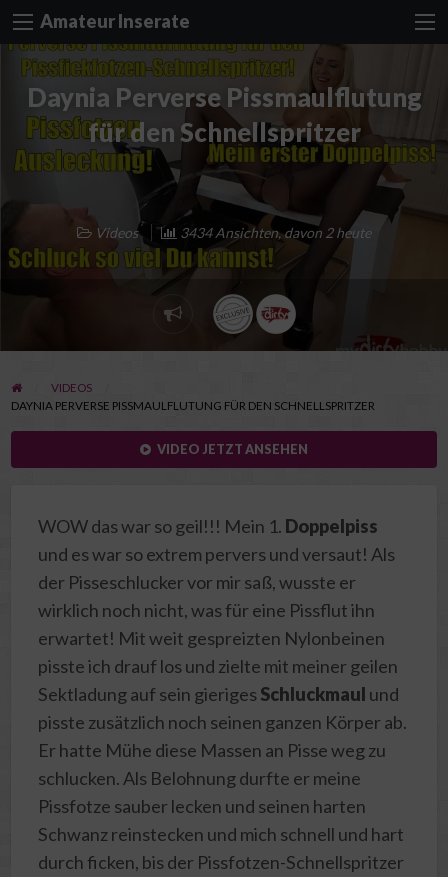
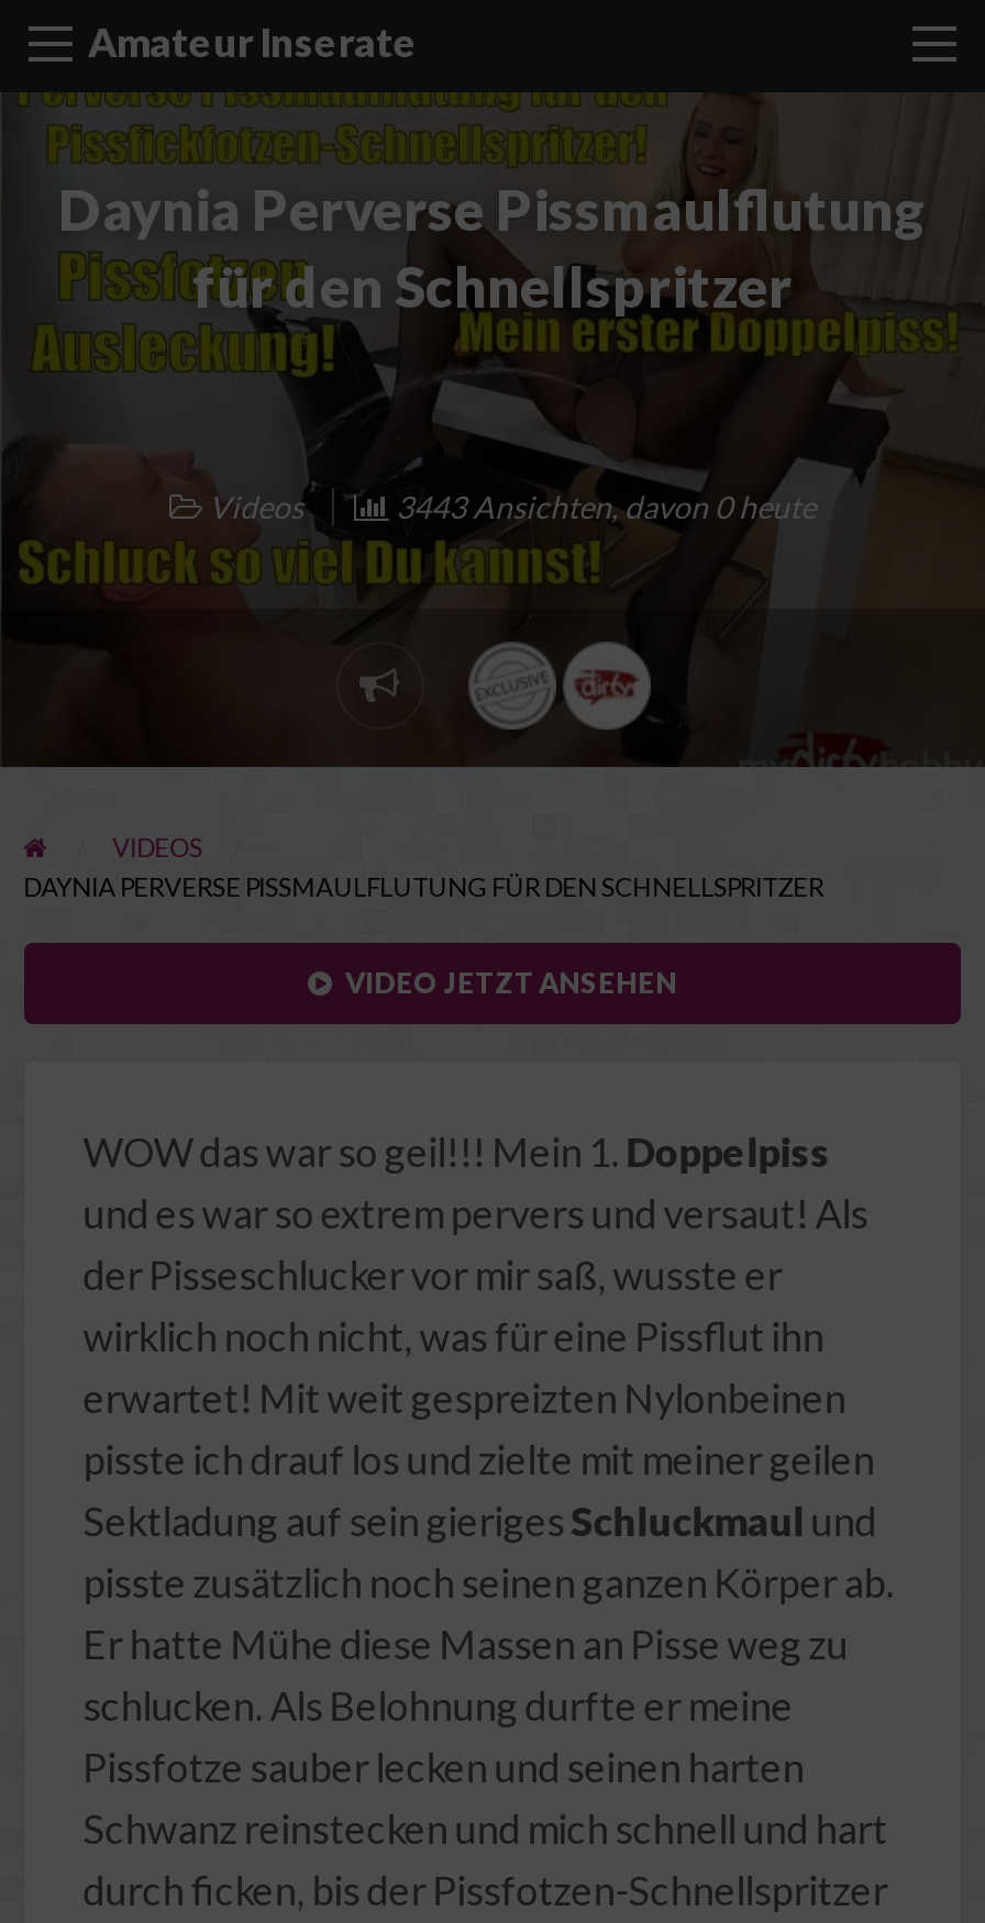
[177,224,371,241] 3434 Ansichten, davon 2 heute -> [389,487,816,524] 3443 Ansichten, davon 0 heute

